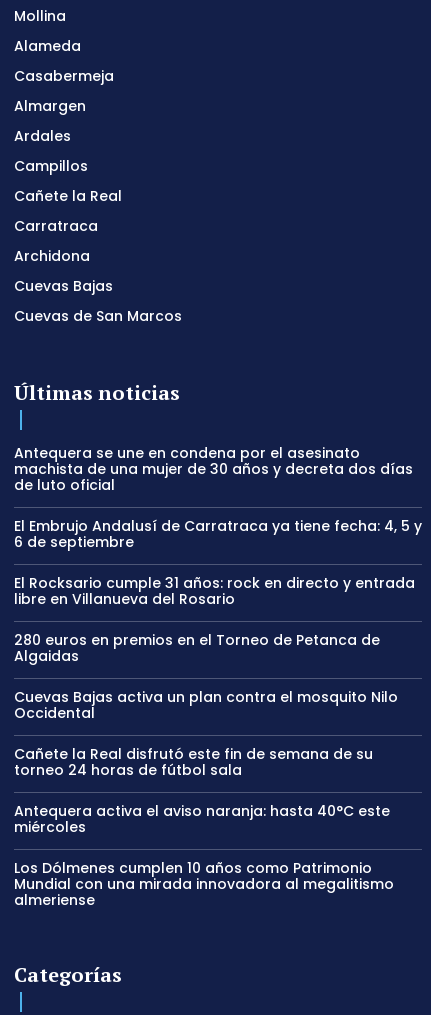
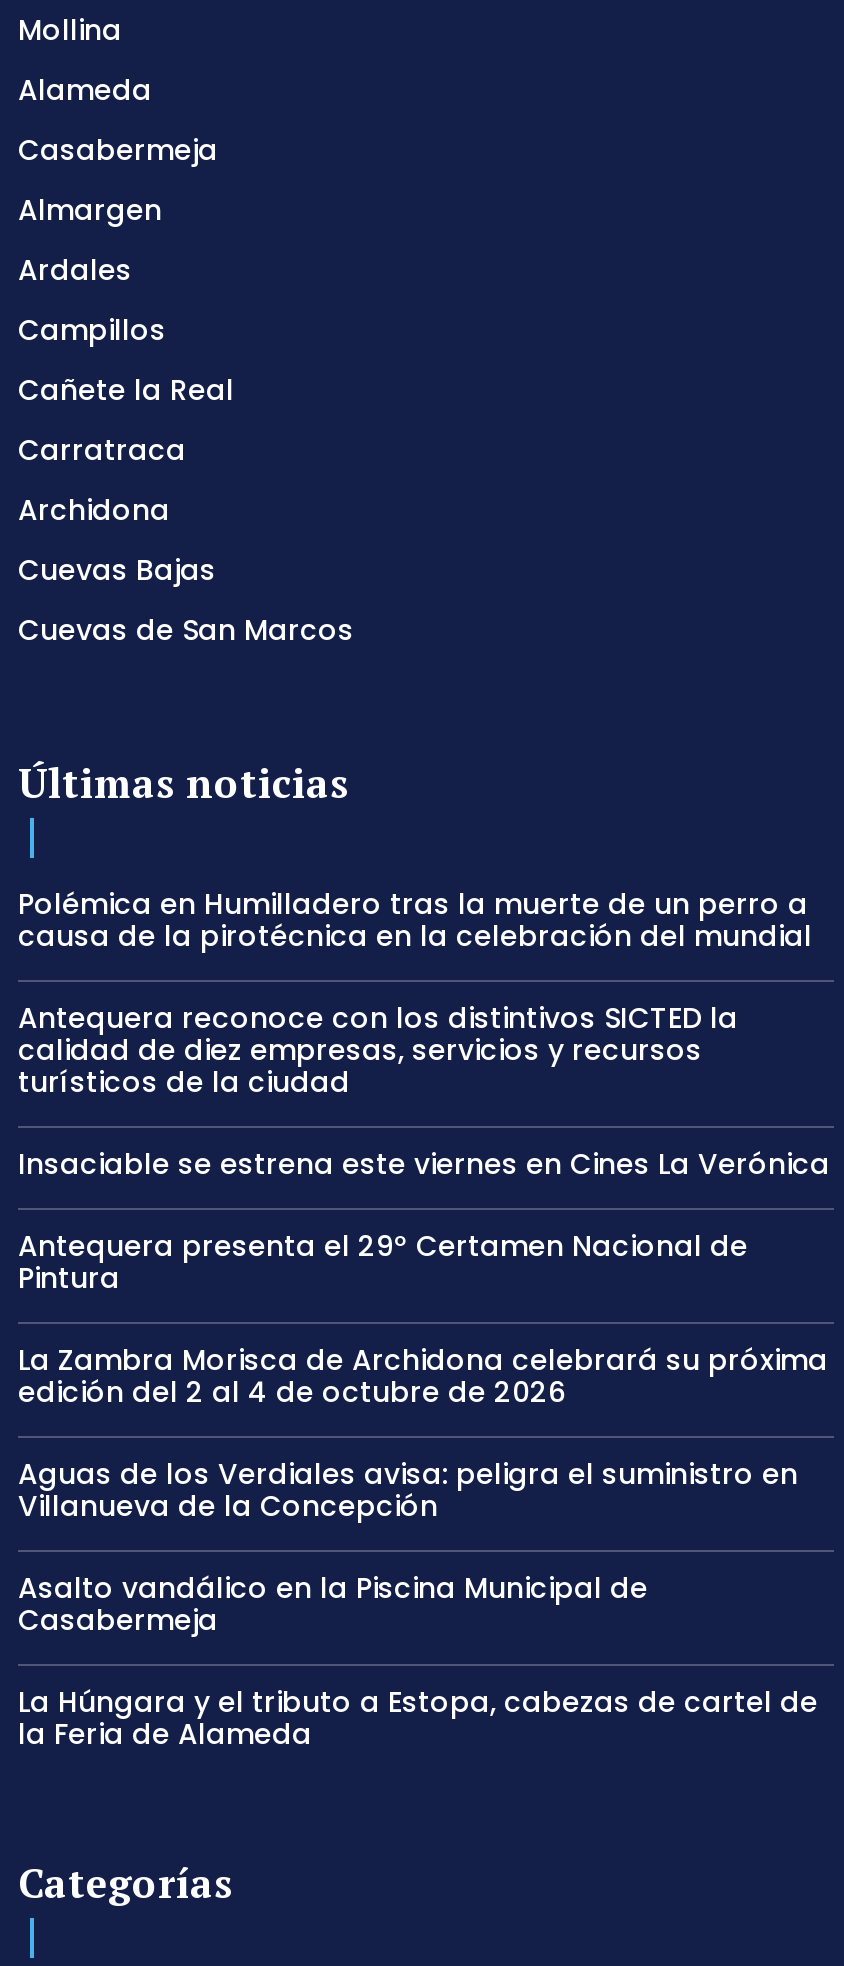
[14,443,413,495] Antequera se une en condena por el asesinato | machista de una mujer de 30 años y decreta dos días | de luto oficial -> [18,884,812,956] Polémica en Humilladero tras la muerte de un perro a | causa de la pirotécnica en la celebración del mundial
[14,516,422,552] El Embrujo Andalusí de Carratraca ya tiene fecha: 4, 5 y | 6 de septiembre -> [18,998,738,1102] Antequera reconoce con los distintivos SICTED la | calidad de diez empresas, servicios y recursos | turísticos de la ciudad
[14,573,415,609] El Rocksario cumple 31 años: rock en directo y entrada | libre en Villanueva del Rosario -> [18,1144,830,1184] Insaciable se estrena este viernes en Cines La Verónica
[14,630,380,666] 280 euros en premios en el Torneo de Petanca de | Algaidas -> [18,1226,748,1298] Antequera presenta el 29º Certamen Nacional de | Pintura
[14,687,398,723] Cuevas Bajas activa un plan contra el mosquito Nilo | Occidental -> [18,1340,828,1412] La Zambra Morisca de Archidona celebrará su próxima | edición del 2 al 4 de octubre de 2026
[14,744,373,780] Cañete la Real disfrutó este fin de semana de su | torneo 24 horas de fútbol sala -> [18,1454,798,1526] Aguas de los Verdiales avisa: peligra el suministro en | Villanueva de la Concepción
[14,801,390,837] Antequera activa el aviso naranja: hasta 40°C este | miércoles -> [18,1568,648,1640] Asalto vandálico en la Piscina Municipal de | Casabermeja
[14,858,394,910] Los Dólmenes cumplen 10 años como Patrimonio | Mundial con una mirada innovadora al megalitismo | almeriense -> [18,1682,818,1754] La Húngara y el tributo a Estopa, cabezas de cartel de | la Feria de Alameda

